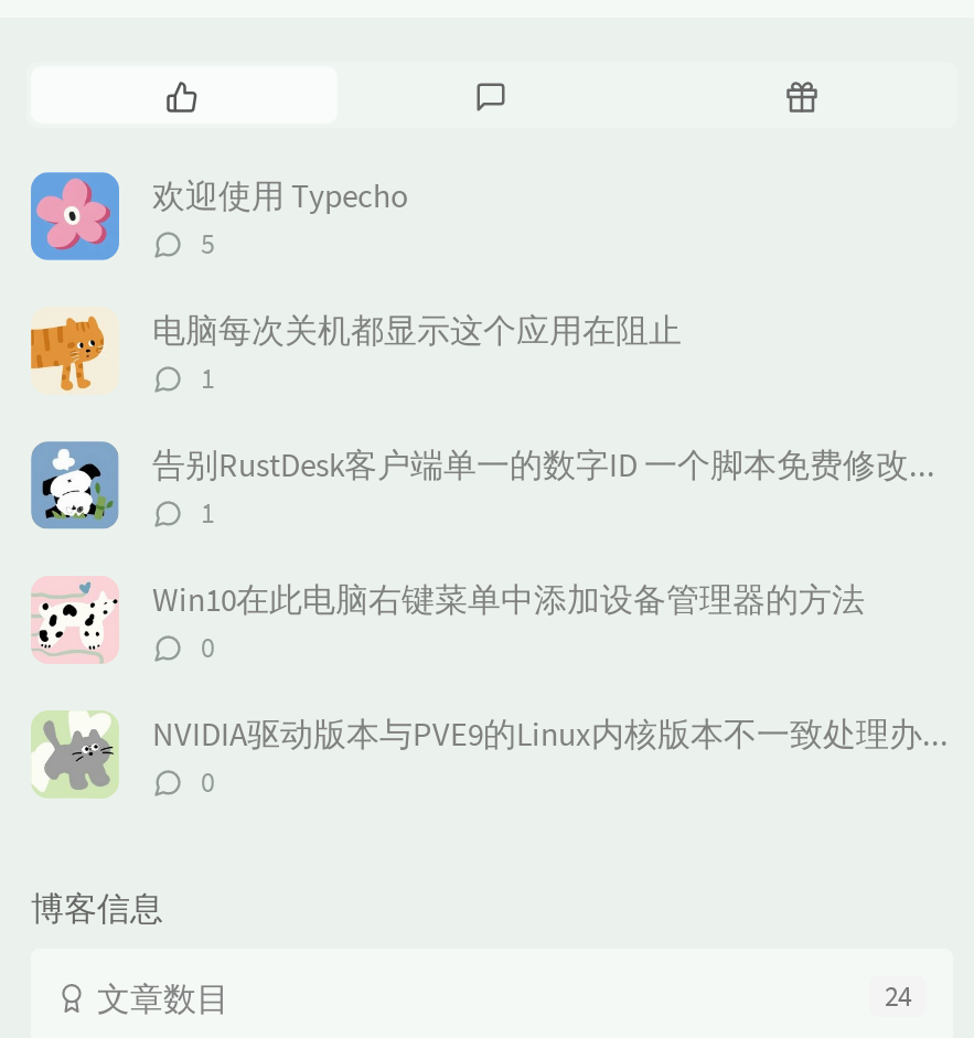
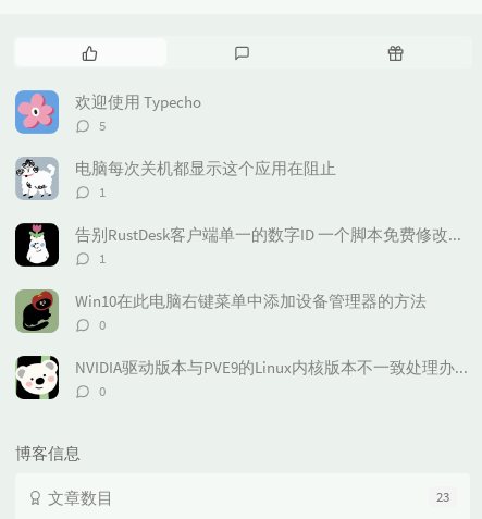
[29,307,119,395] [image] -> [15,157,59,200] [image]
[29,439,119,529] [image] -> [14,222,60,268] [image]
[31,576,121,664] [image] -> [14,288,60,334] [image]
[31,708,119,799] [image] -> [14,355,60,400] [image]
[885,978,911,1015] 24 -> [436,488,449,506] 23

